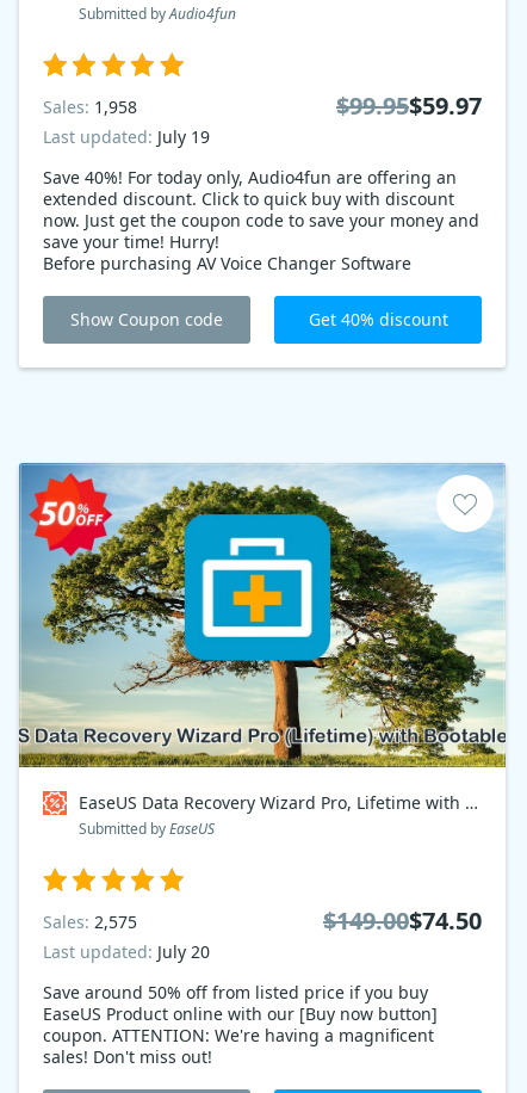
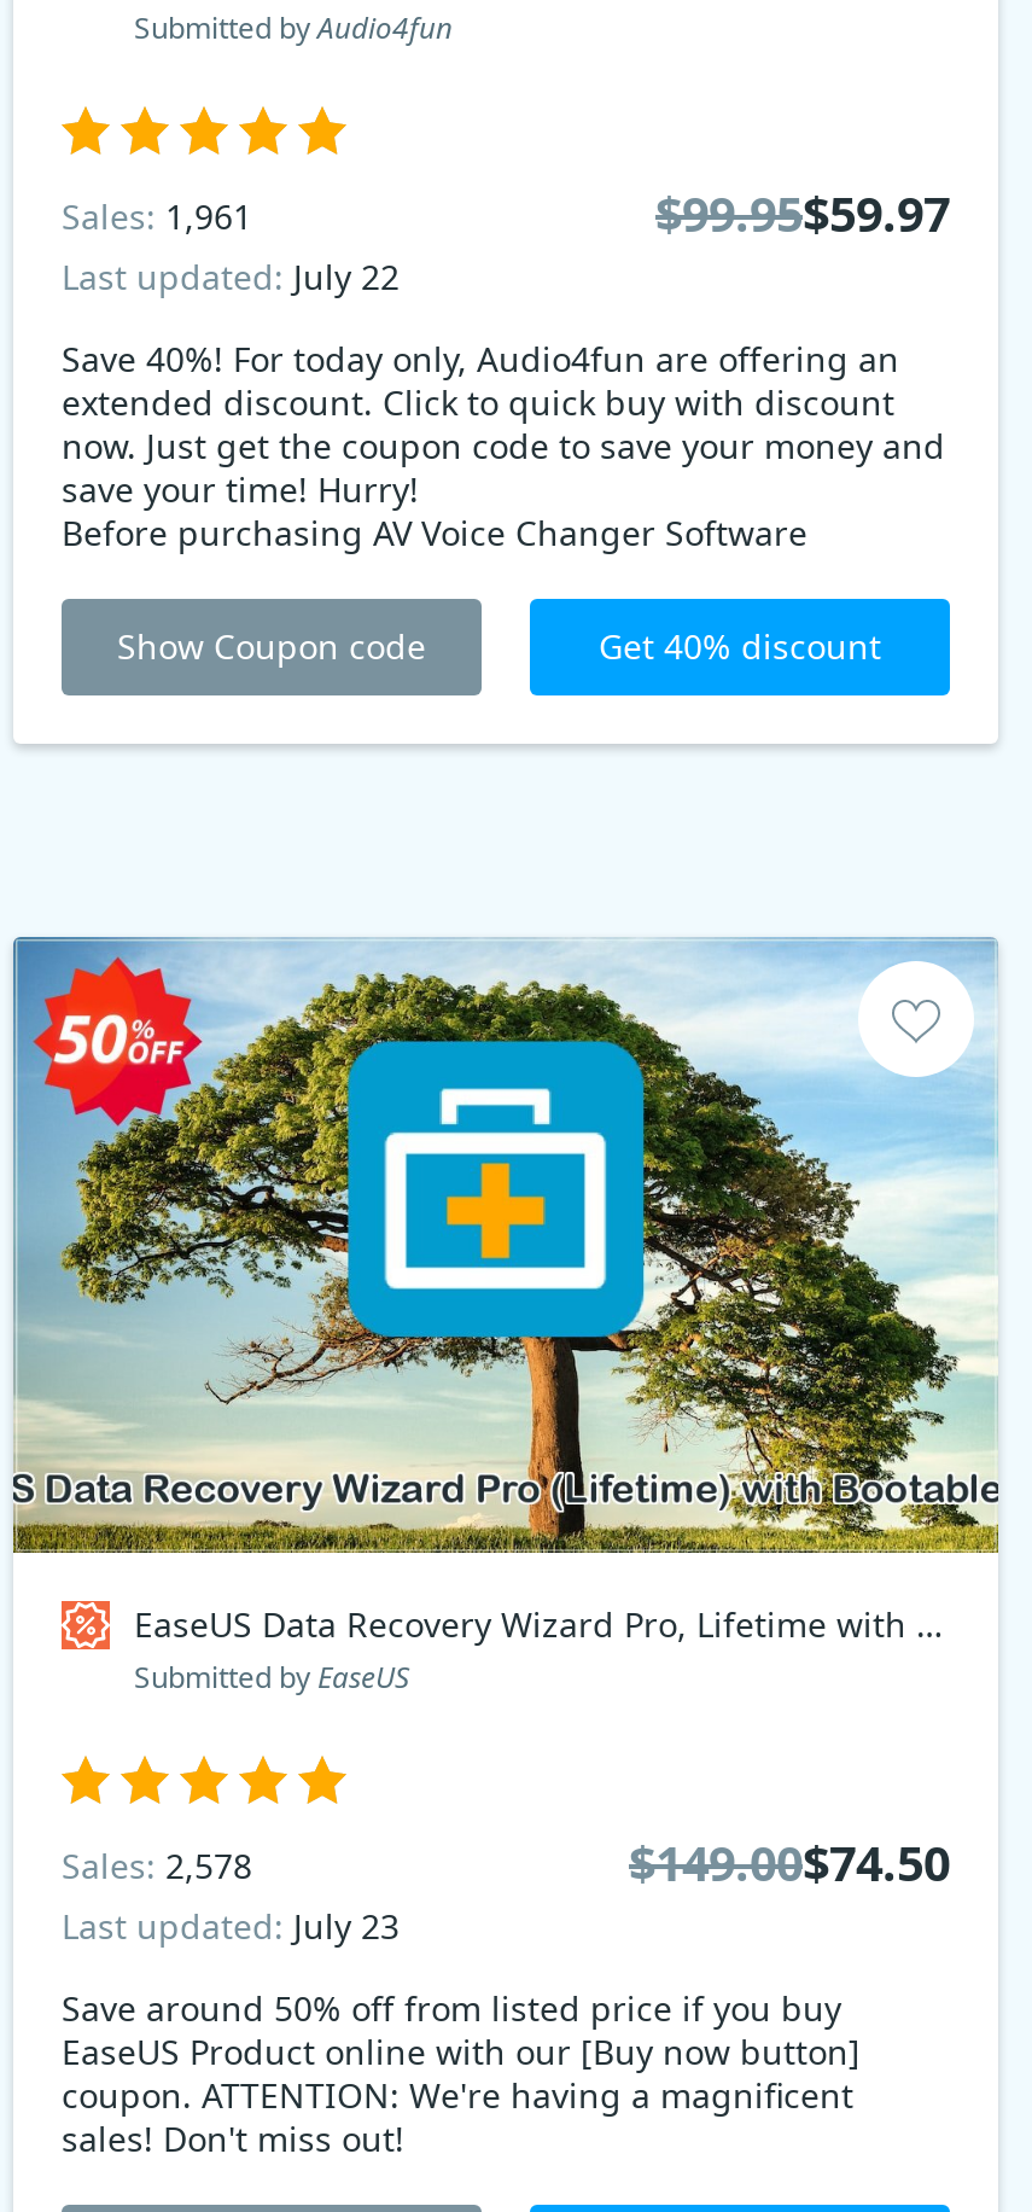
[43,95,137,118] Sales: 1,958 -> [62,192,252,238] Sales: 1,961
[43,125,210,148] Last updated: July 19 -> [62,254,400,299] Last updated: July 22
[43,910,137,933] Sales: 2,575 -> [62,1841,252,1887] Sales: 2,578
[43,940,210,963] Last updated: July 20 -> [62,1903,400,1949] Last updated: July 23

